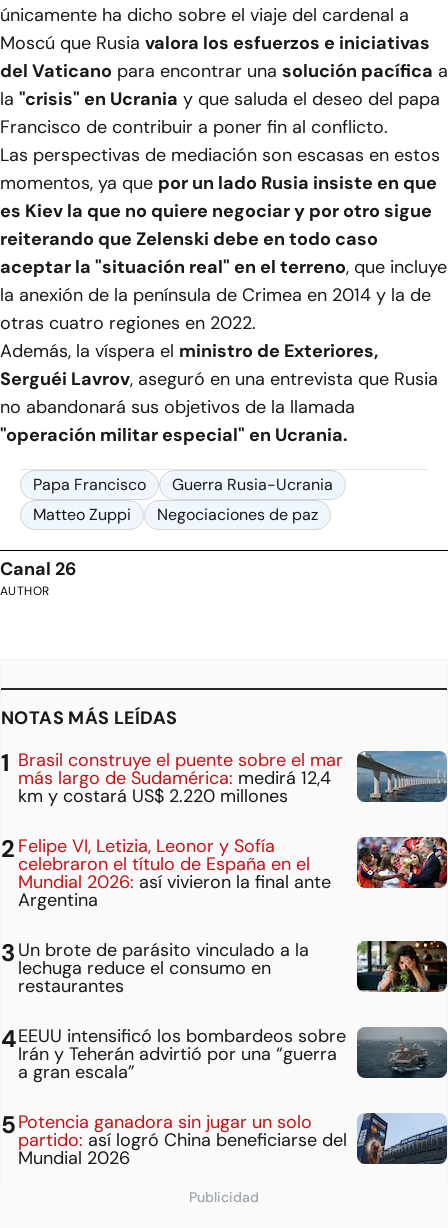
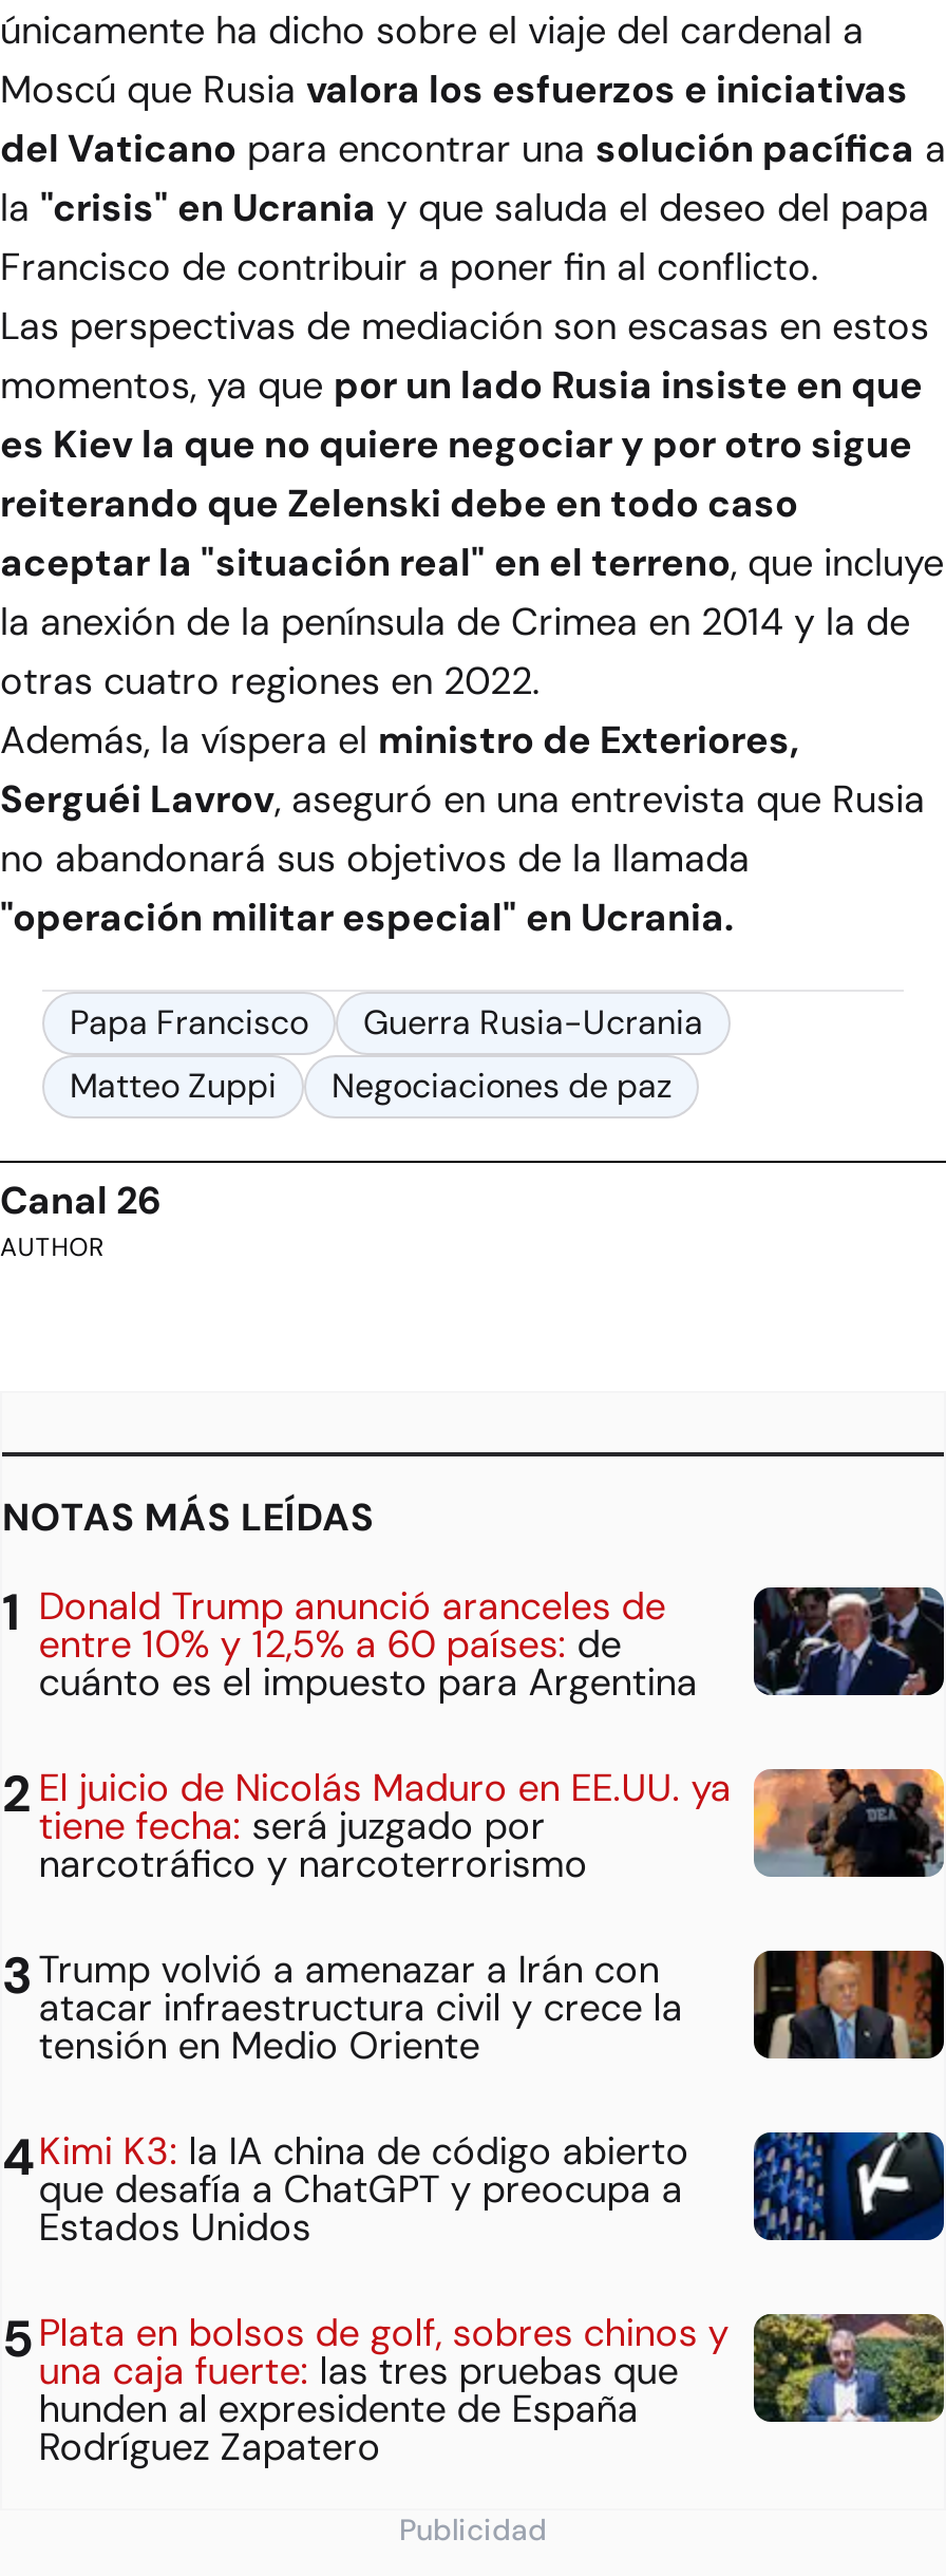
[18,748,445,808] [image] | Brasil construye el puente sobre el mar | más largo de Sudamérica: medirá 12,4 | km y costará US$ 2.220 millones -> [39,1580,940,1707] [image] | Donald Trump anunció aranceles de | entre 10% y 12,5% a 60 países: de | cuánto es el impuesto para Argentina
[18,834,445,912] [image] | Felipe VI, Letizia, Leonor y Sofía | celebraron el título de España en el | Mundial 2026: así vivieron la final ante | Argentina -> [39,1762,940,1889] [image] | El juicio de Nicolás Maduro en EE.UU. ya | tiene fecha: será juzgado por | narcotráfico y narcoterrorismo
[356,923,445,993] [image] -> [752,1948,940,2095] [image]
[18,938,309,998] Un brote de parásito vinculado a la | lechuga reduce el consumo en | restaurantes -> [39,1944,683,2071] Trump volvió a amenazar a Irán con | atacar infraestructura civil y crece la | tensión en Medio Oriente
[18,1009,445,1084] [image] | EEUU intensificó los bombardeos sobre | Irán y Teherán advirtió por una “guerra | a gran escala” -> [39,2125,940,2277] [image] | Kimi K3: la IA china de código abierto | que desafía a ChatGPT y preocupa a | Estados Unidos
[18,1095,445,1170] [image] | Potencia ganadora sin jugar un solo | partido: así logró China beneficiarse del | Mundial 2026 -> [39,2307,940,2472] [image] | Plata en bolsos de golf, sobres chinos y | una caja fuerte: las tres pruebas que | hunden al expresidente de España | Rodríguez Zapatero

